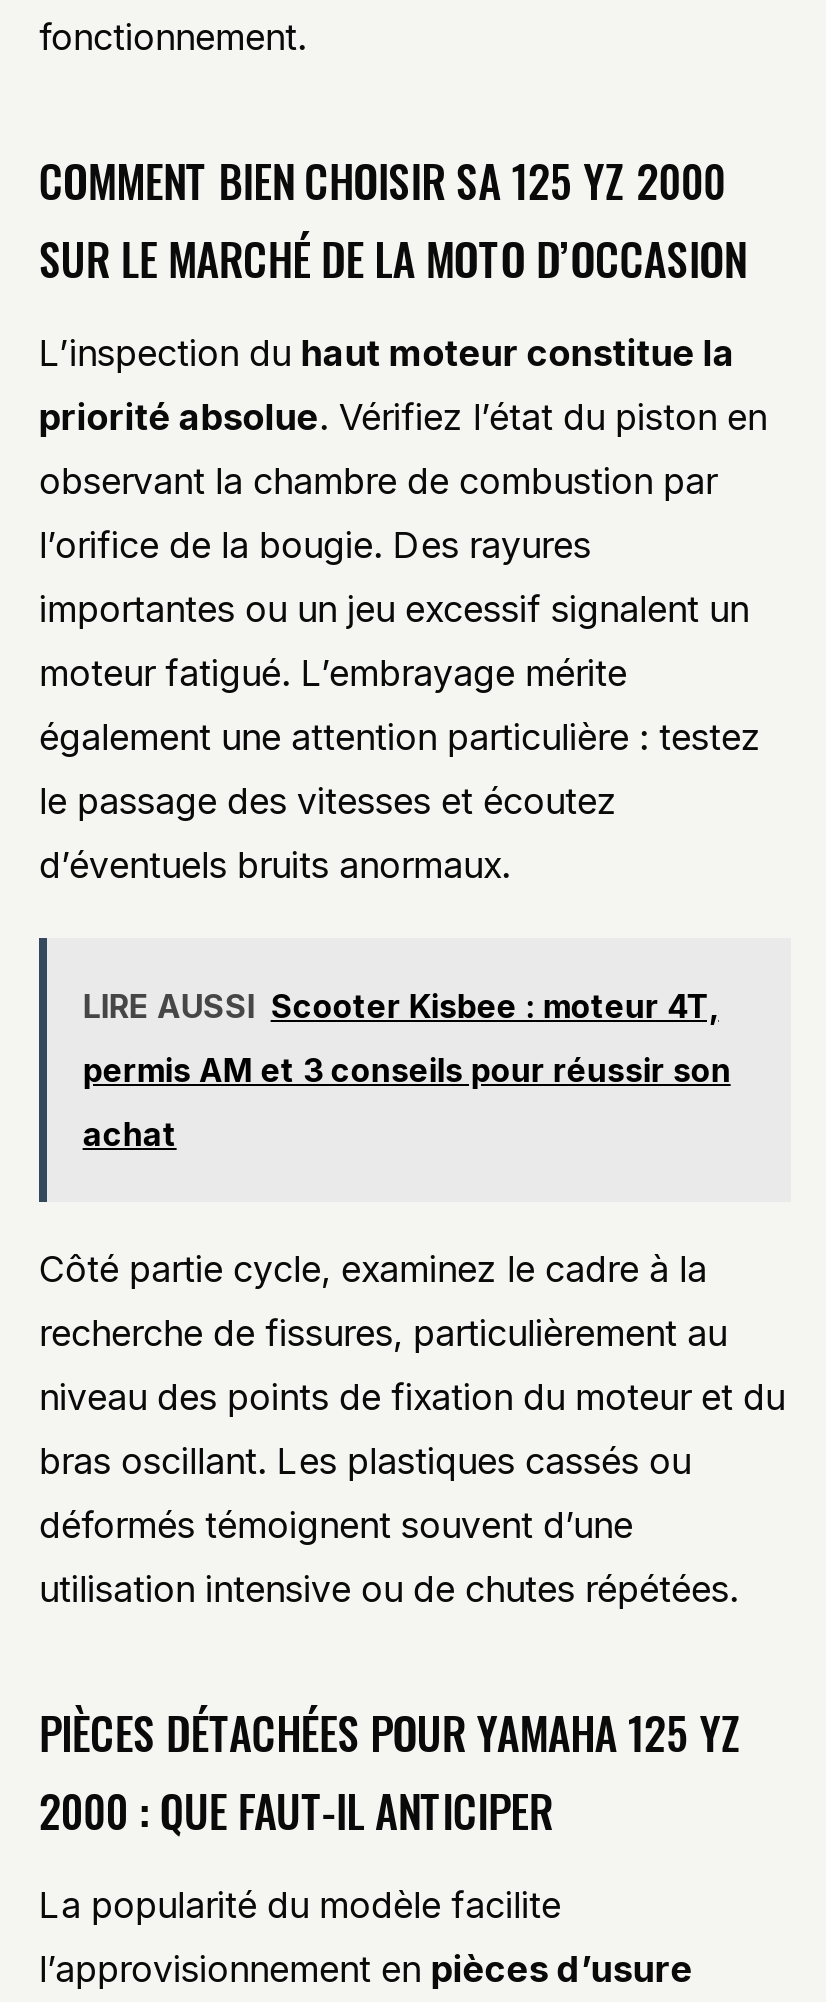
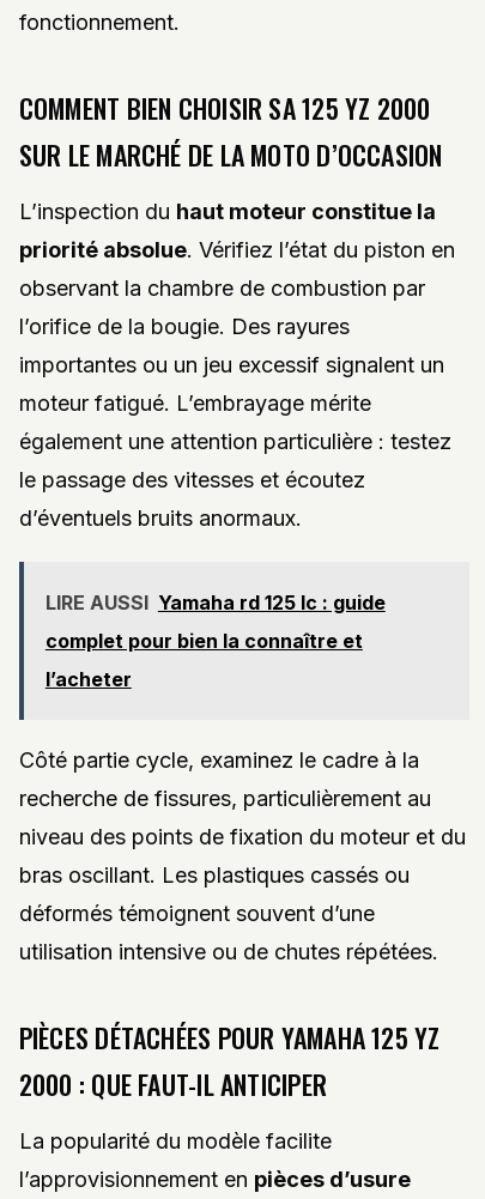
[83,986,719,1026] LIRE AUSSI Scooter Kisbee : moteur 4T, -> [45,591,385,615] LIRE AUSSI Yamaha rd 125 lc : guide
[83,1050,731,1090] permis AM et 3 conseils pour réussir son -> [45,629,363,653] complet pour bien la connaître et
[83,1114,177,1154] achat -> [45,667,131,691] l’acheter

